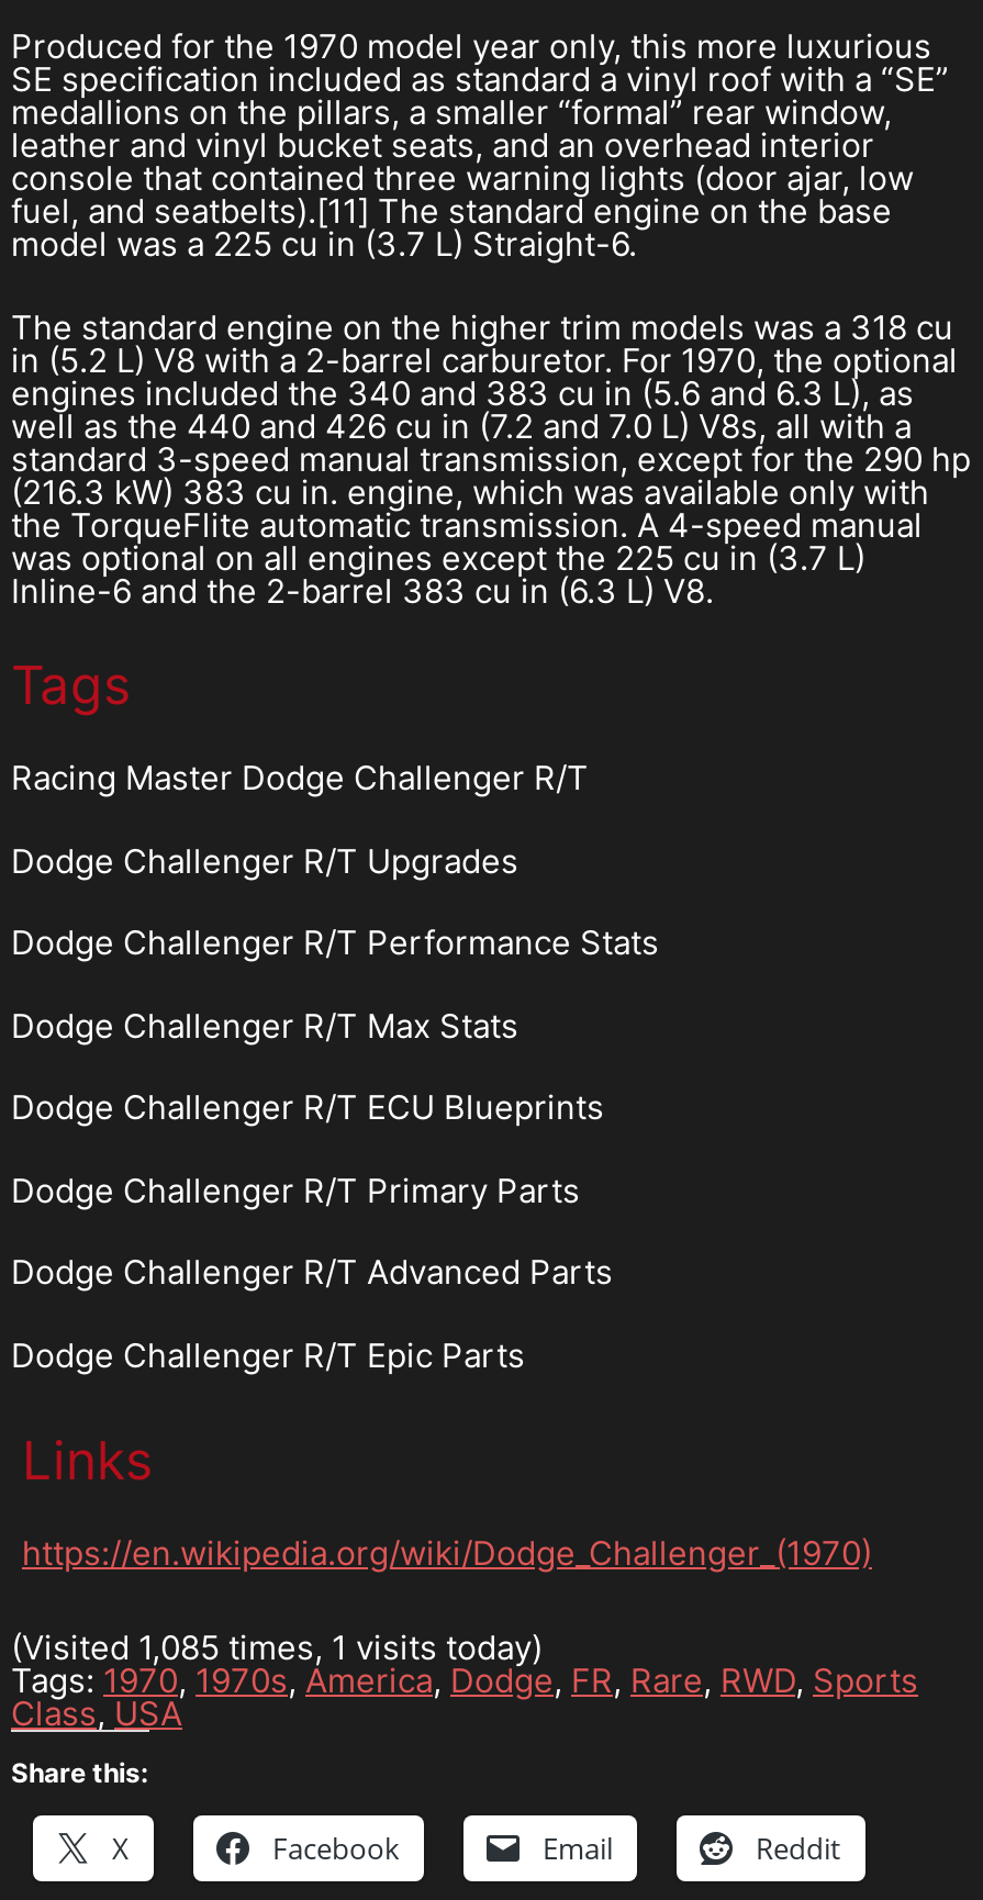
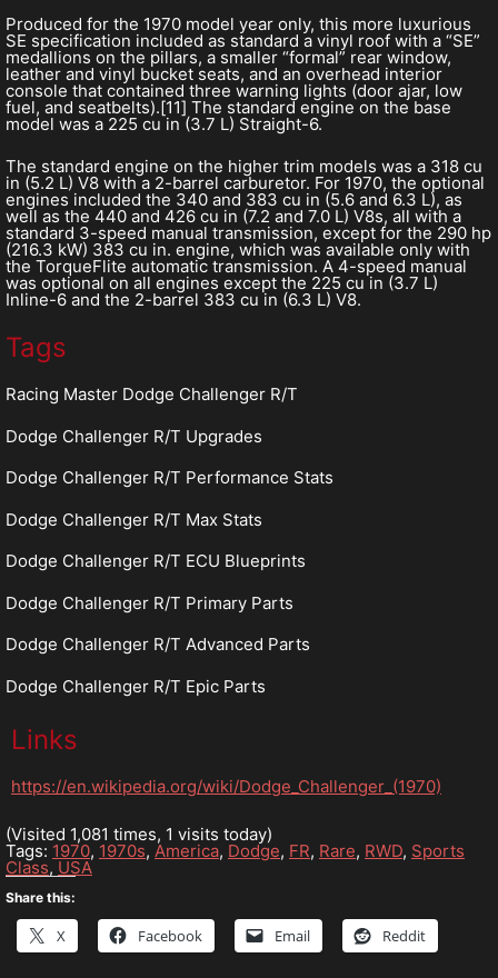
[11,1626,543,1668] (Visited 1,085 times, 1 visits today) -> [6,823,272,844] (Visited 1,081 times, 1 visits today)

